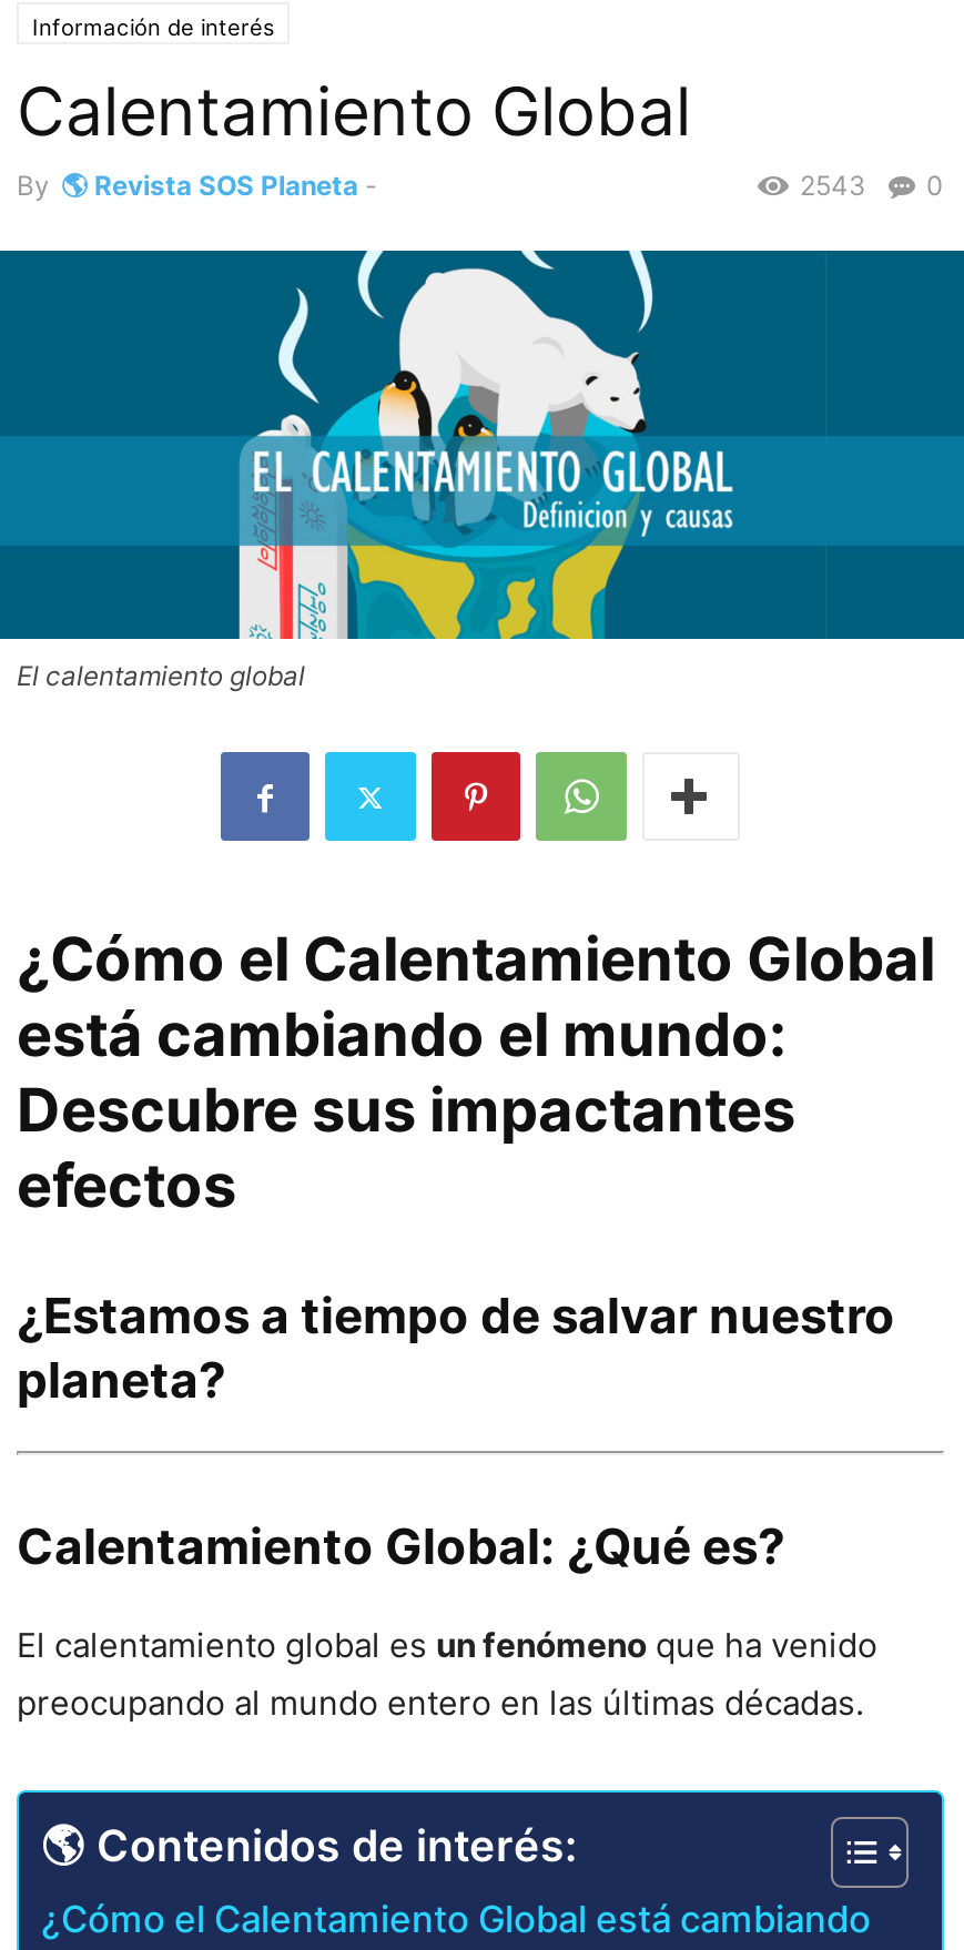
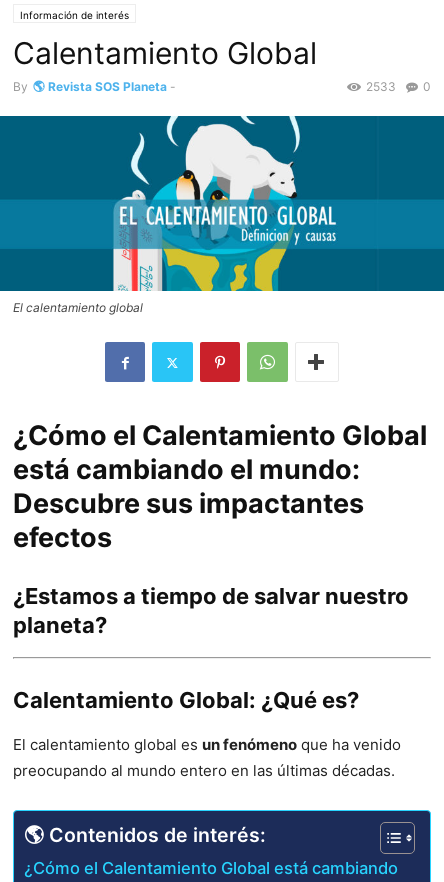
[800,169,944,202] 2543 0 -> [366,79,431,94] 2533 0

